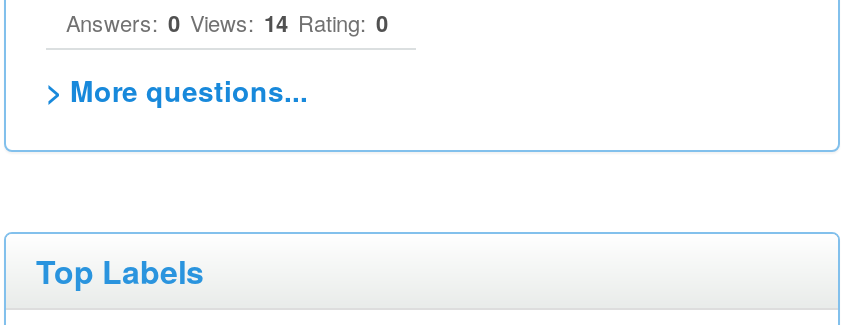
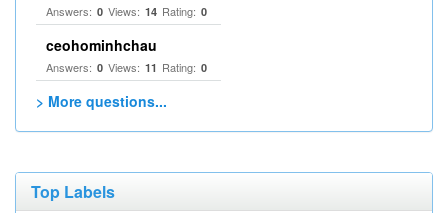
none -> [46,35,207,75] ceohominhchau | Answers: 0 Views: 11 Rating: 0

